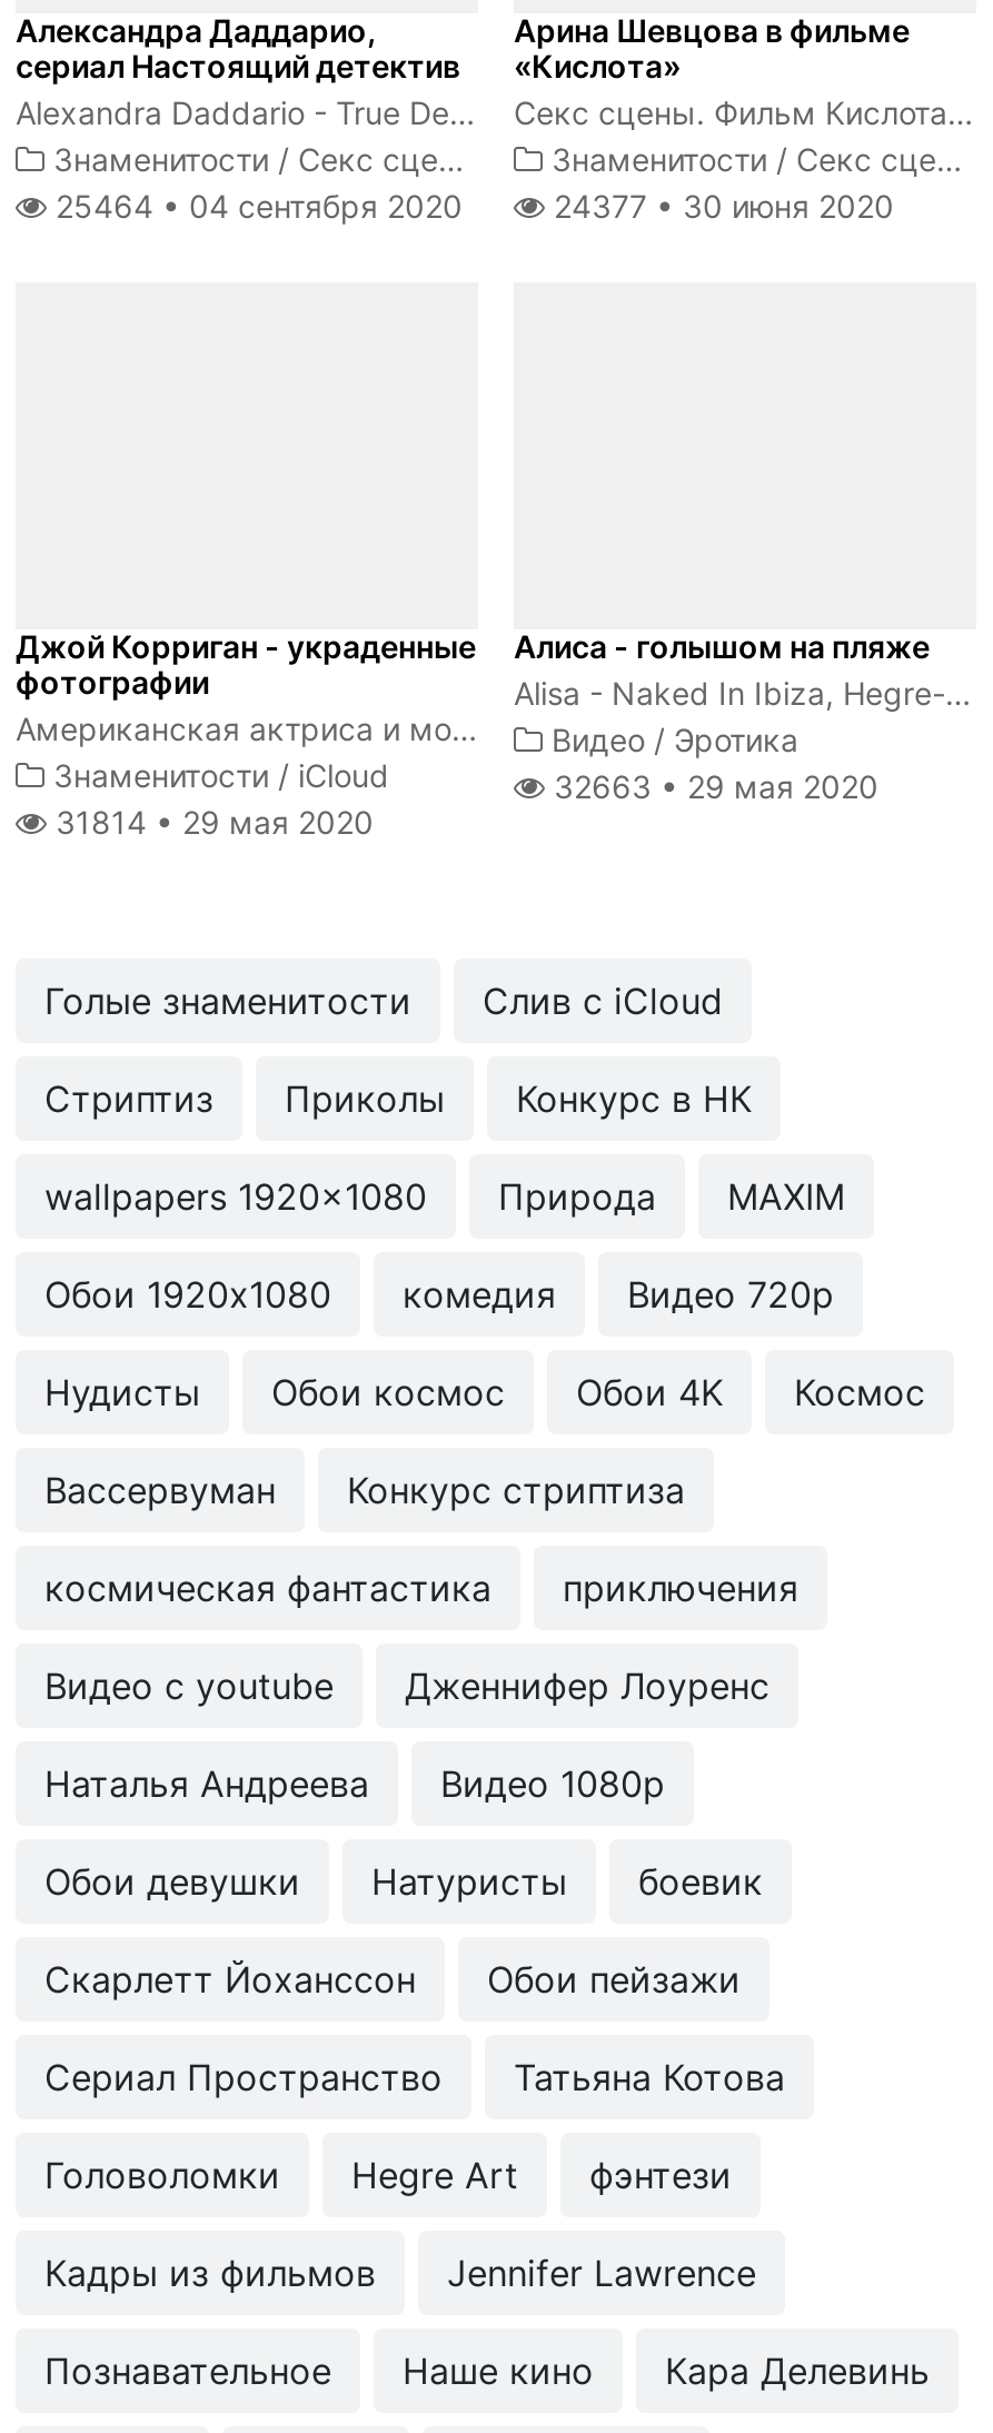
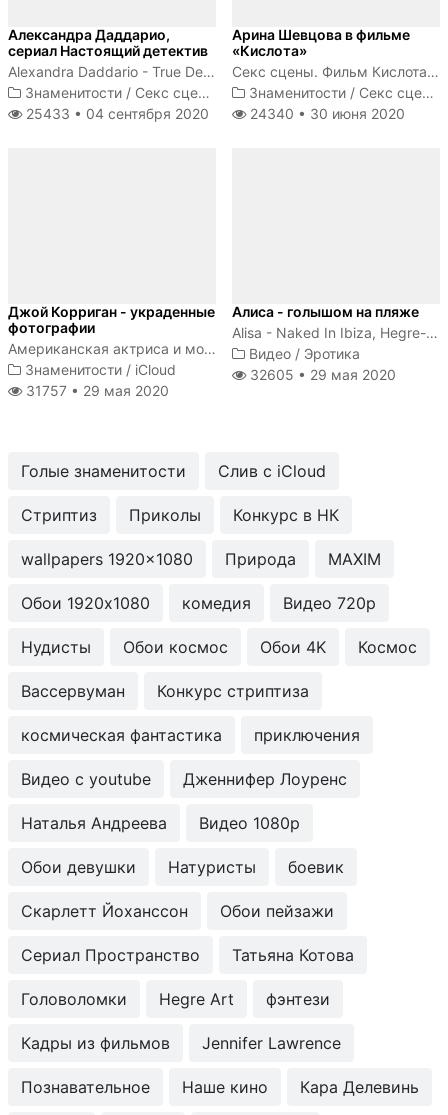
[47,187,463,225] 25464 • 04 сентября 2020 -> [22,105,209,122] 25433 • 04 сентября 2020
[545,187,894,225] 24377 • 30 июня 2020 -> [246,105,405,122] 24340 • 30 июня 2020
[545,767,878,805] 32663 • 29 мая 2020 -> [246,366,396,383] 32605 • 29 мая 2020
[47,803,374,841] 31814 • 29 мая 2020 -> [22,382,169,399] 31757 • 29 мая 2020

